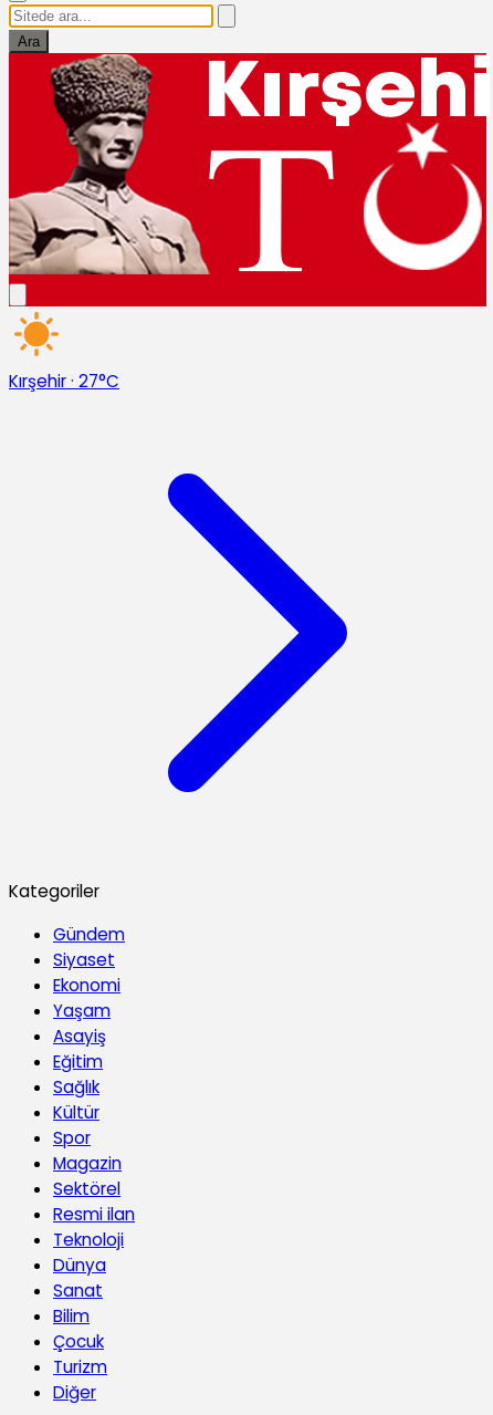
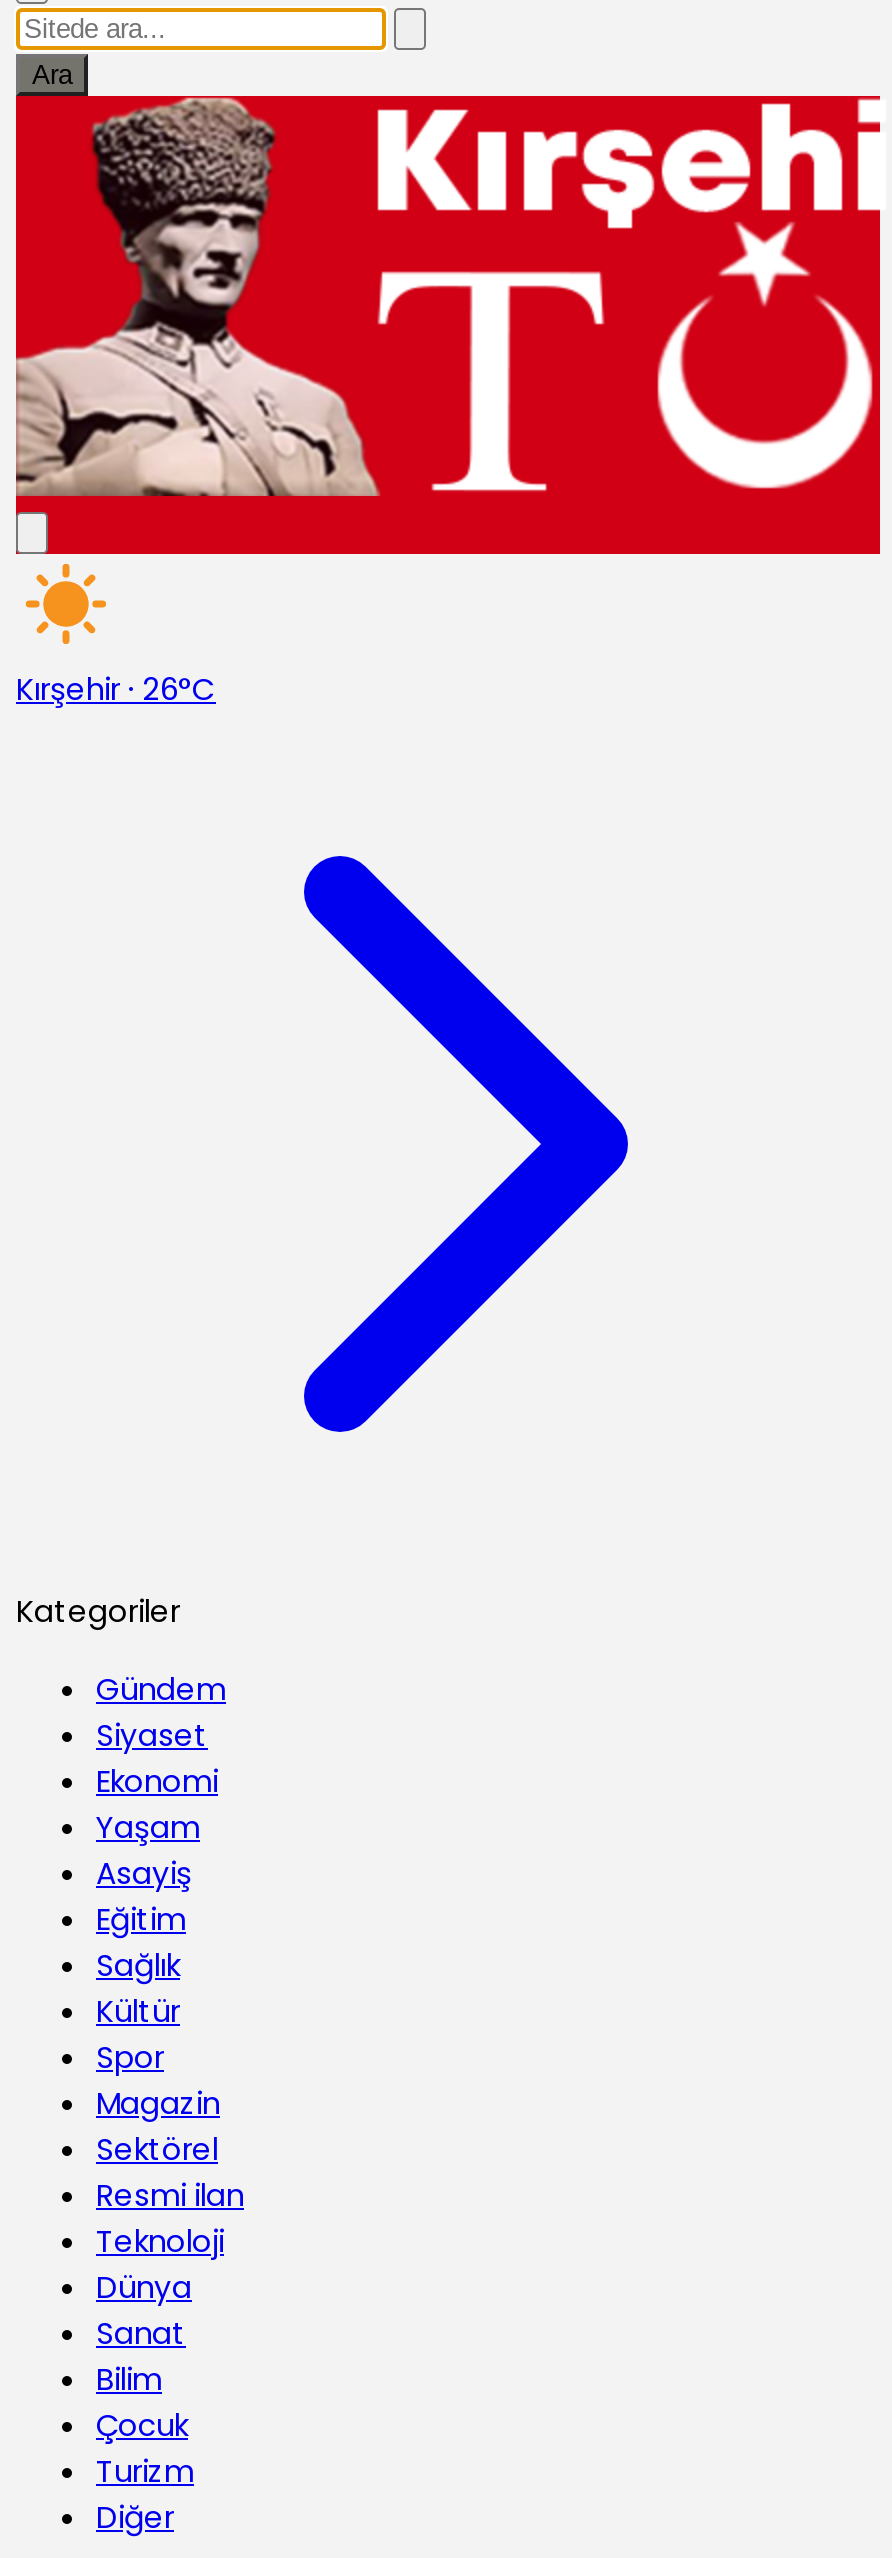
[9,370,119,393] Kırşehir · 27°C -> [16,669,216,711] Kırşehir · 26°C

